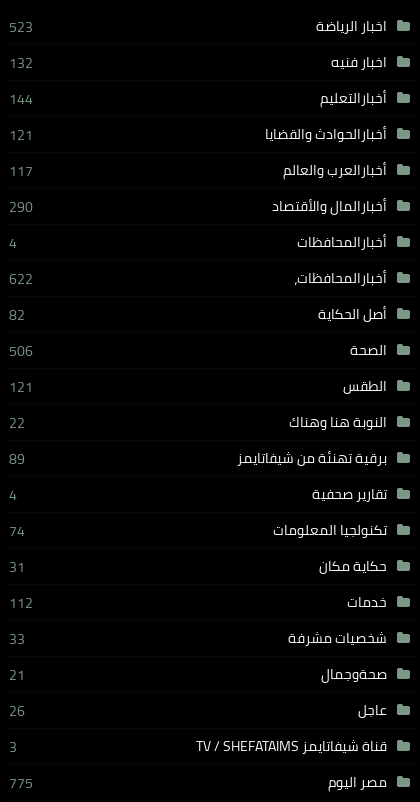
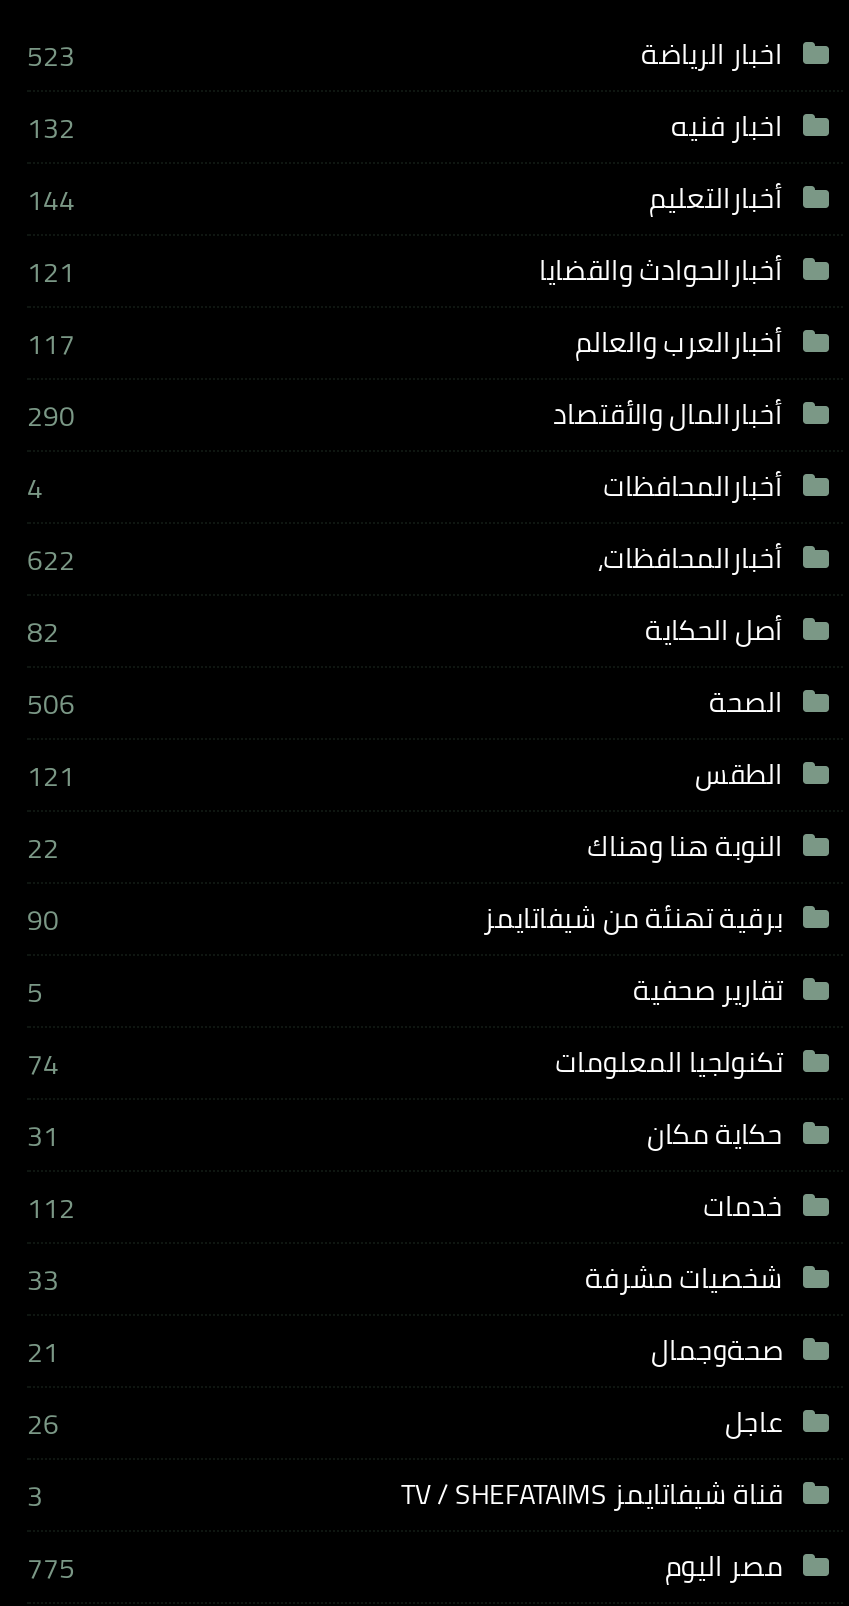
[9,446,25,472] 89 -> [27,894,59,946] 90
[9,482,17,508] 4 -> [27,966,43,1018] 5

